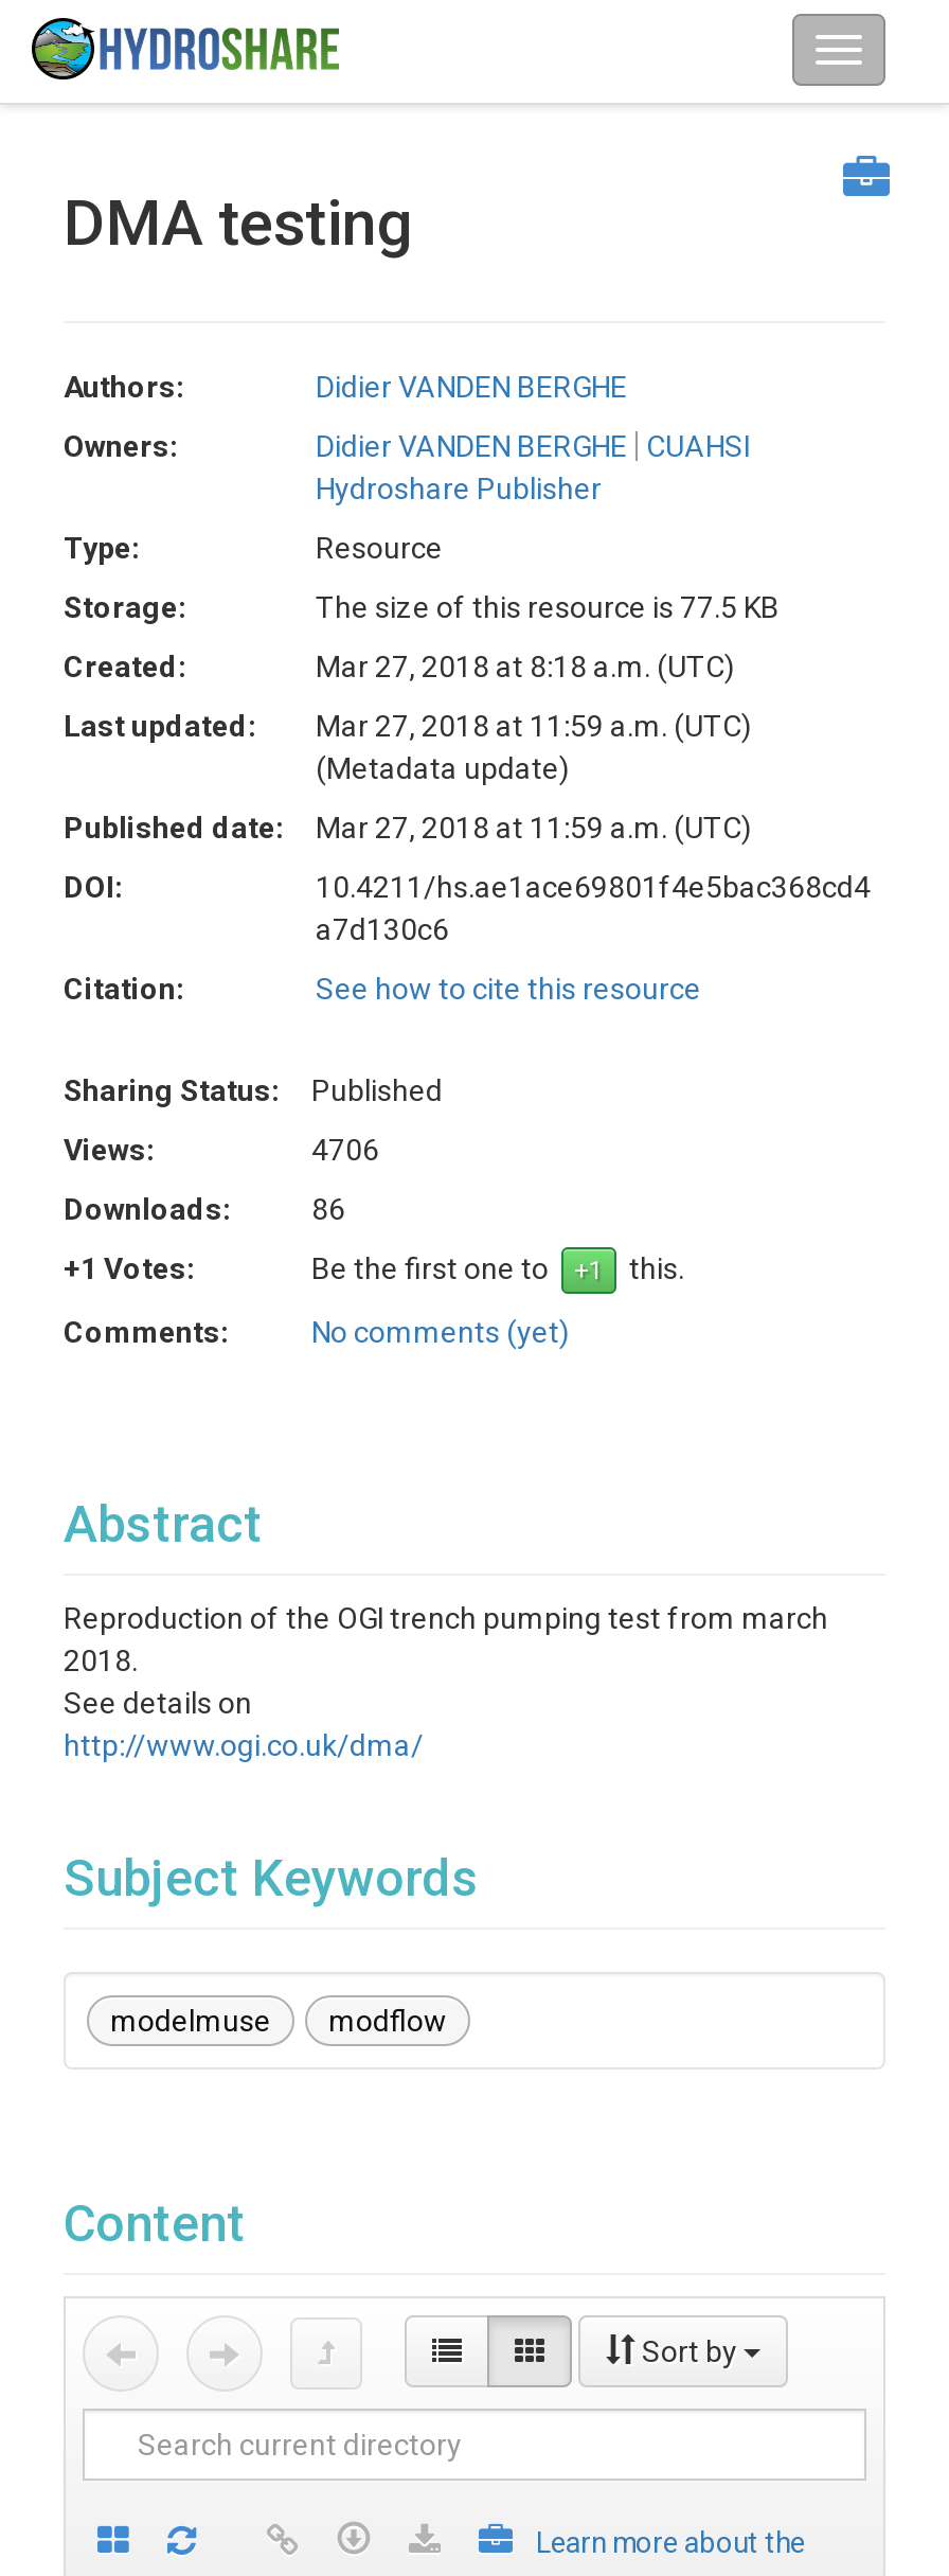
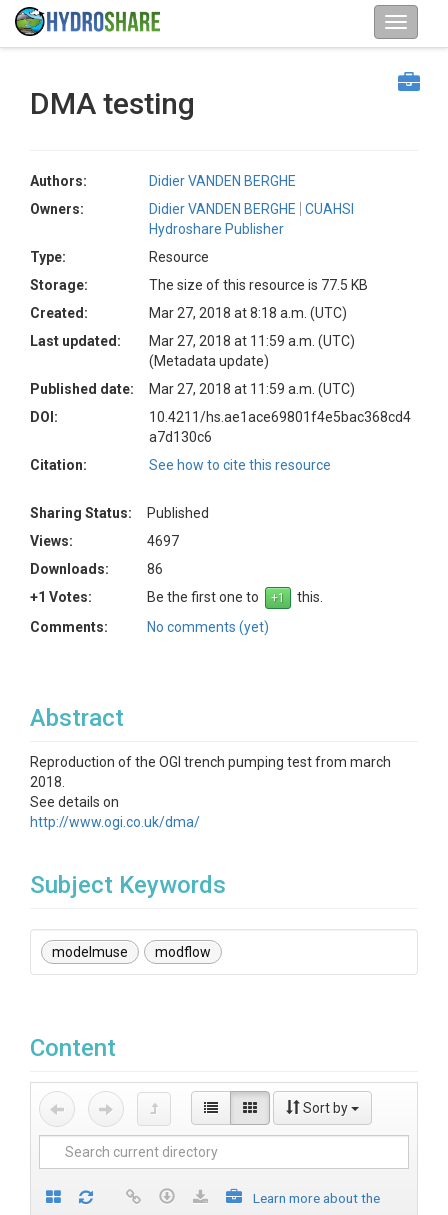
[311,1133,379,1167] 4706 -> [147,533,179,549] 4697

